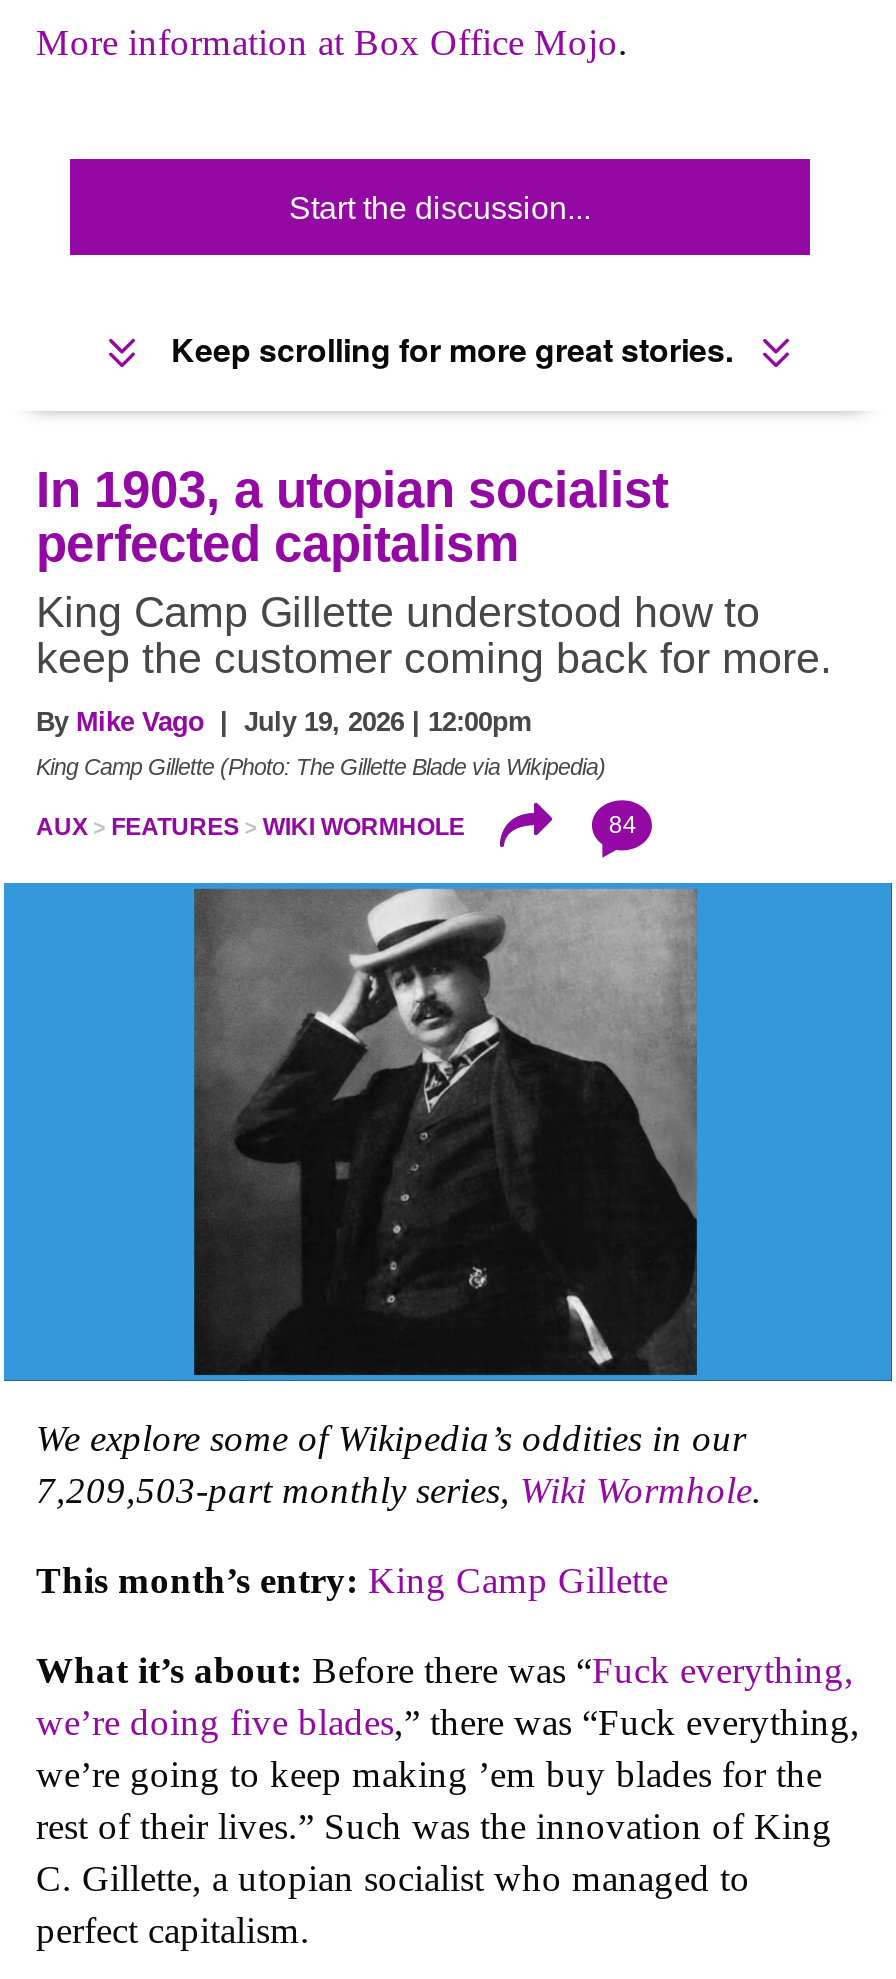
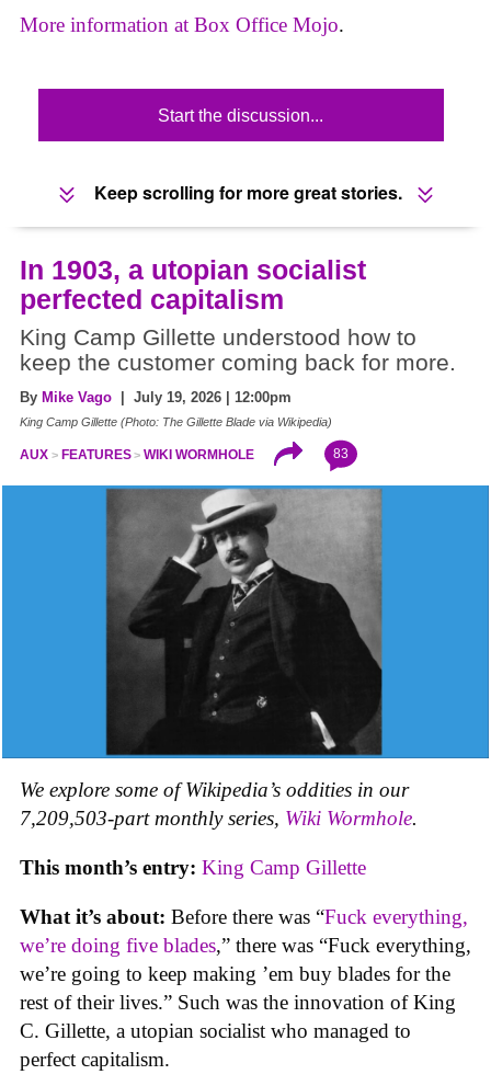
[609,810,637,838] 84 -> [334,446,349,461] 83

